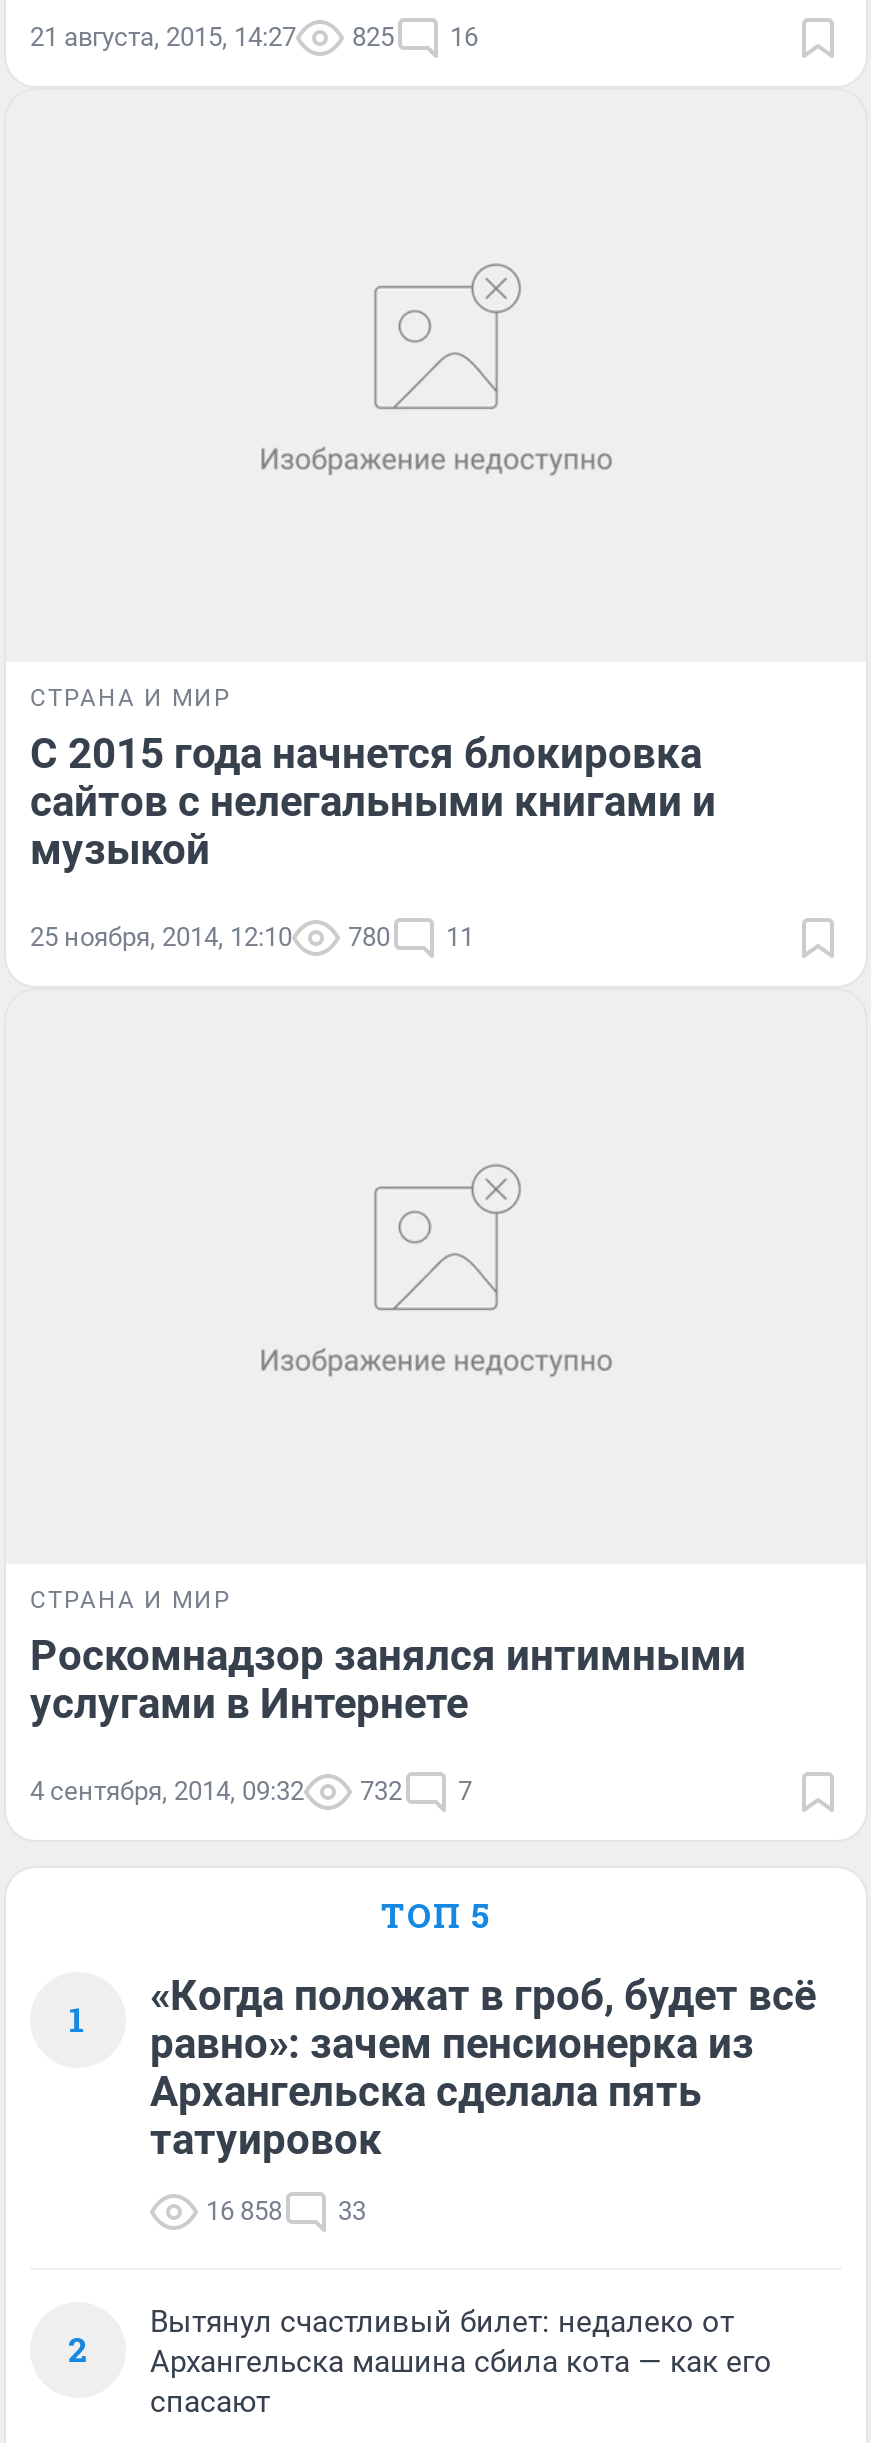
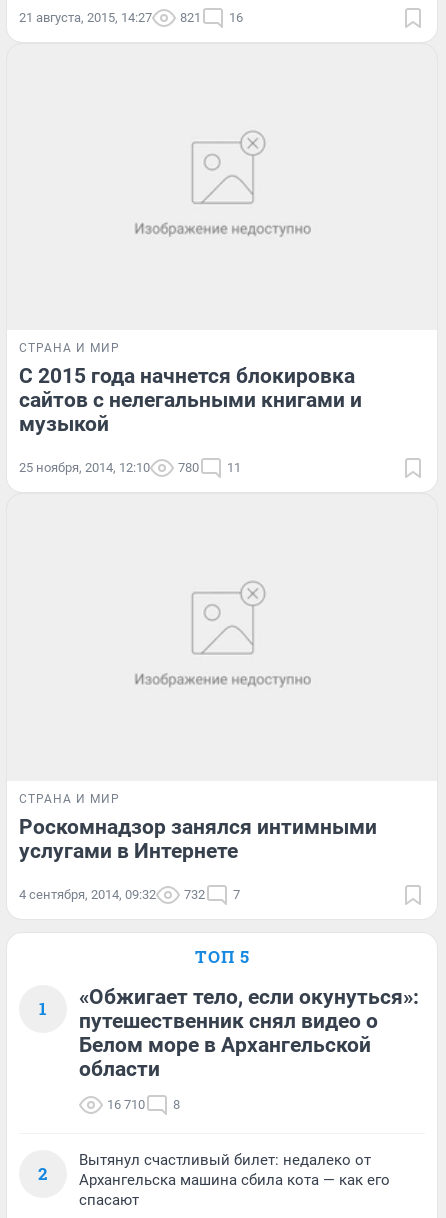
[30,21,478,51] 21 августа, 2015, 14:27 825 16 -> [19,10,243,25] 21 августа, 2015, 14:27 821 16
[150,1972,816,2164] «Когда положат в гроб, будет всё | равно»: зачем пенсионерка из | Архангельска сделала пять | татуировок -> [79,985,419,1081] «Обжигает тело, если окунуться»: | путешественник снял видео о | Белом море в Архангельской | области
[206,2196,366,2226] 16 858 | 33 -> [107,1097,180,1112] 16 710 | 8

